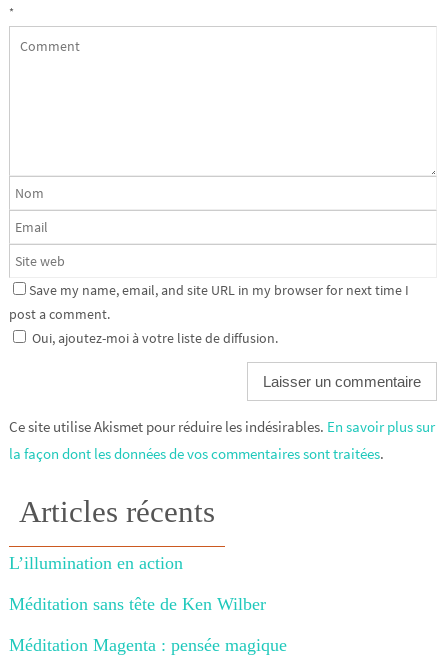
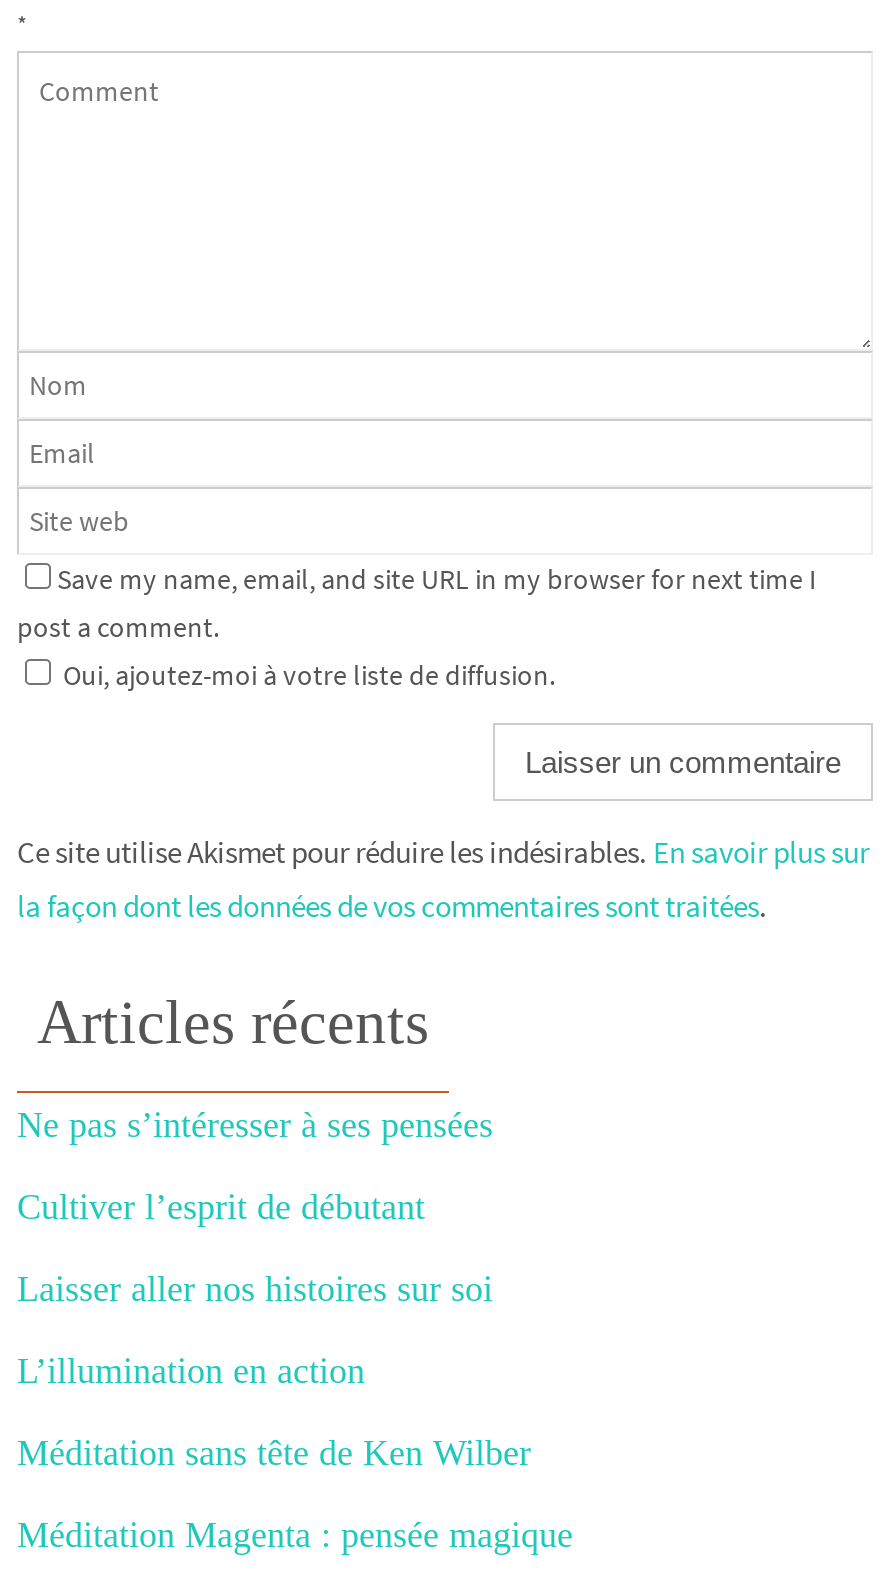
none -> [17,1106,493,1310] Ne pas s’intéresser à ses pensées | Cultiver l’esprit de débutant | Laisser aller nos histoires sur soi

